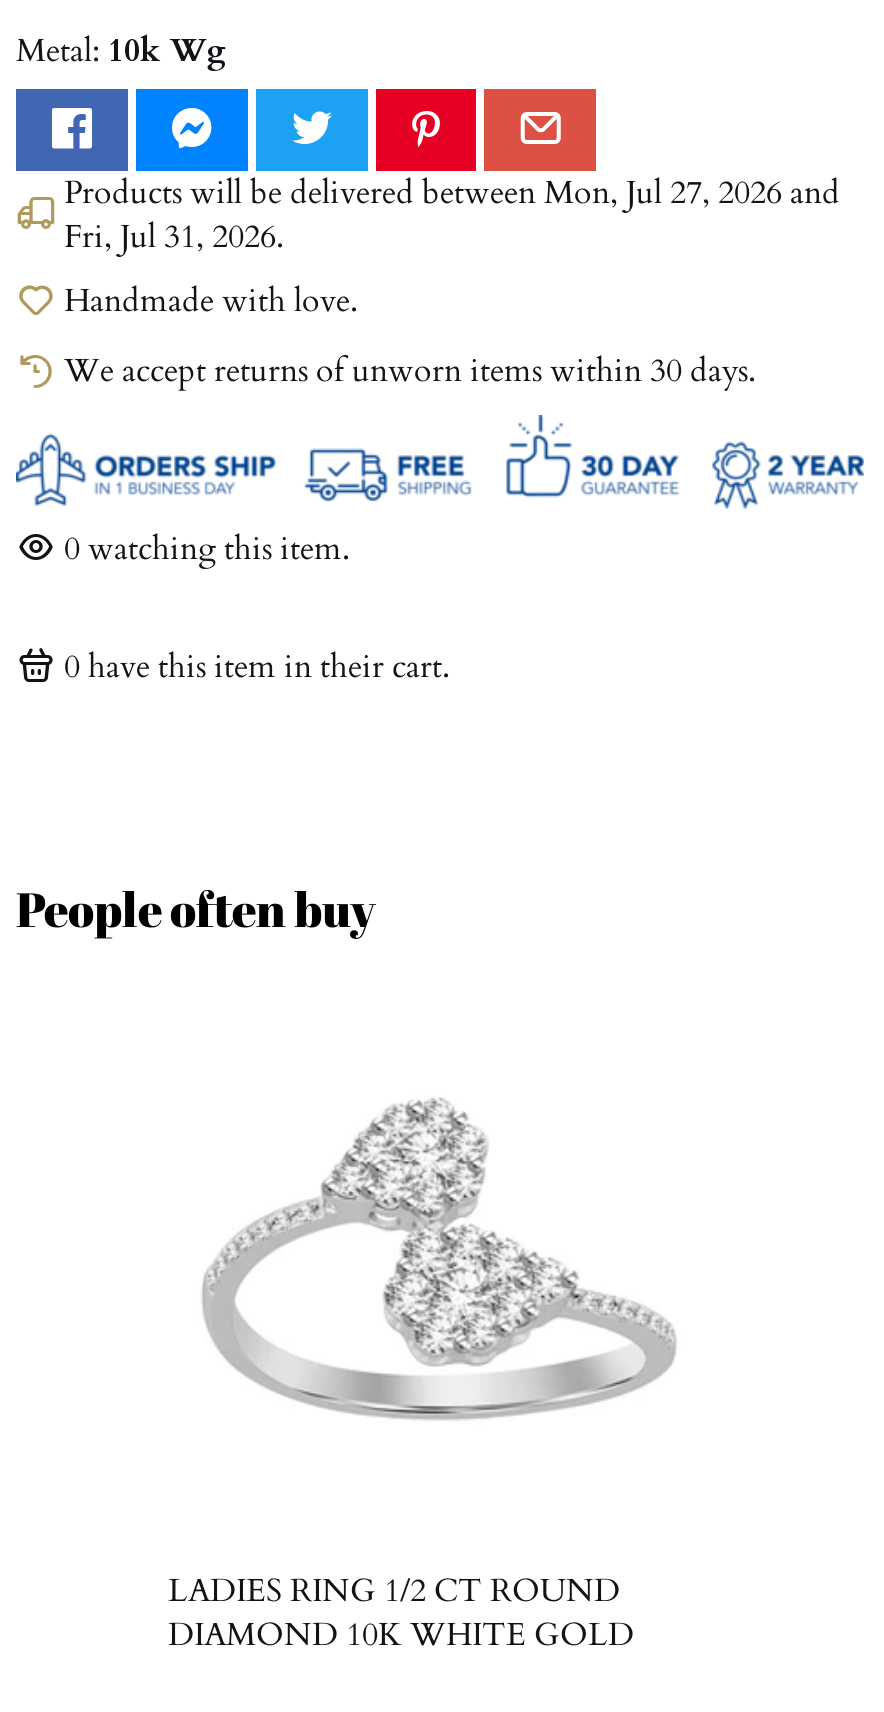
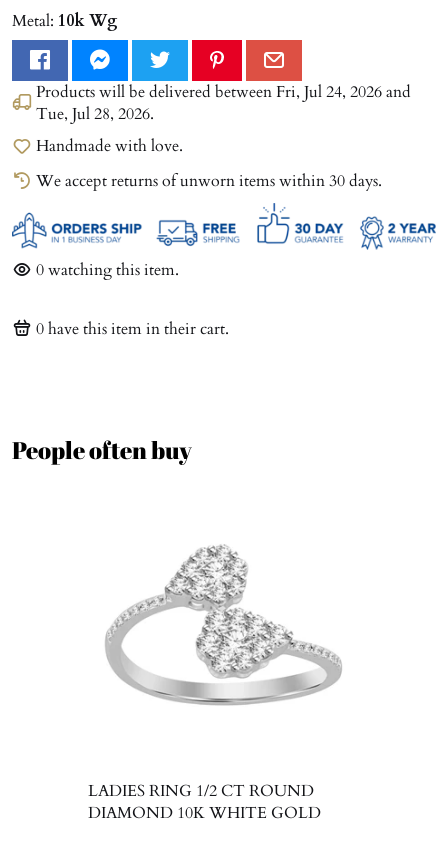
[64,170,840,214] Products will be delivered betweenMon, Jul 27, 2026 and -> [36,81,411,103] Products will be delivered betweenFri, Jul 24, 2026 and
[64,214,284,258] Fri, Jul 31, 2026. -> [36,103,154,125] Tue, Jul 28, 2026.

